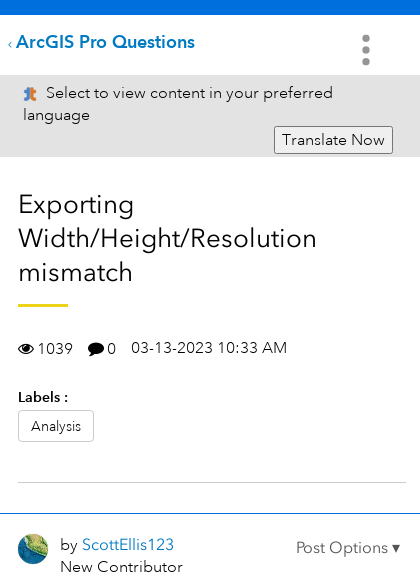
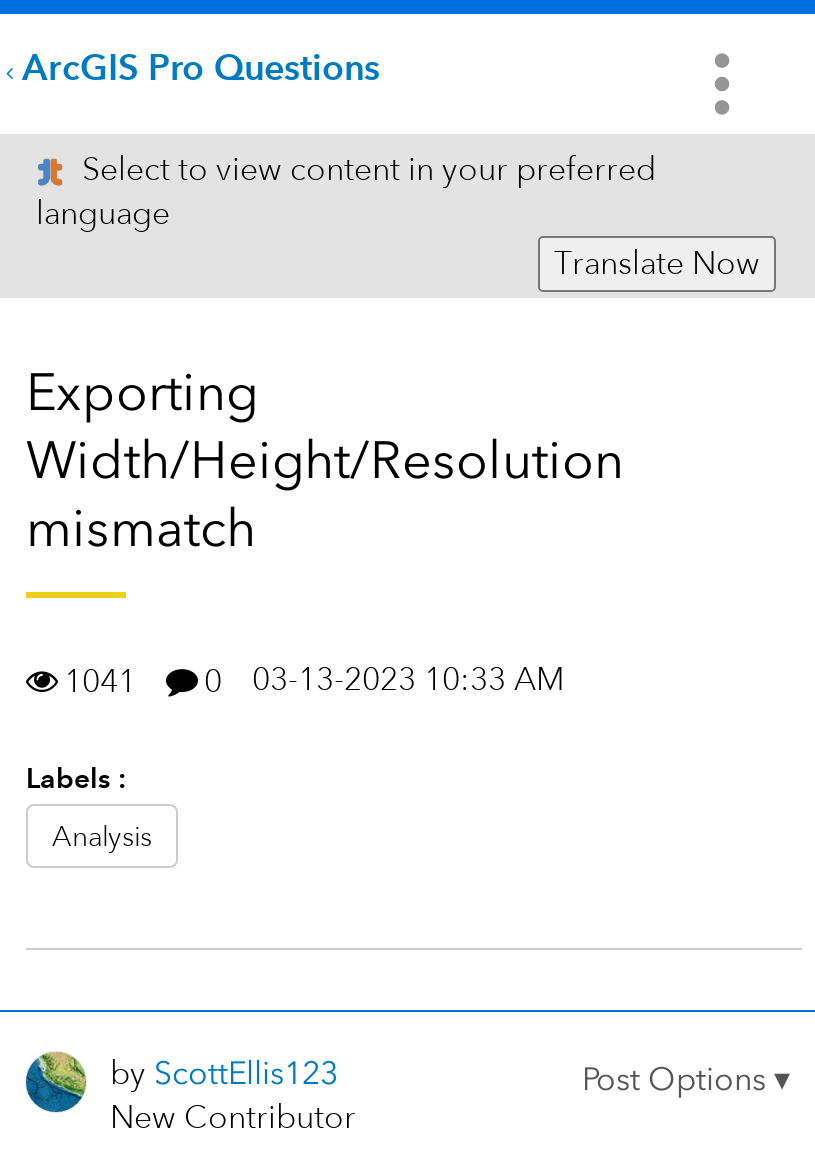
[37,338,287,359] 1039 0 03-13-2023 10:33 AM -> [64,660,564,702] 1041 0 03-13-2023 10:33 AM

